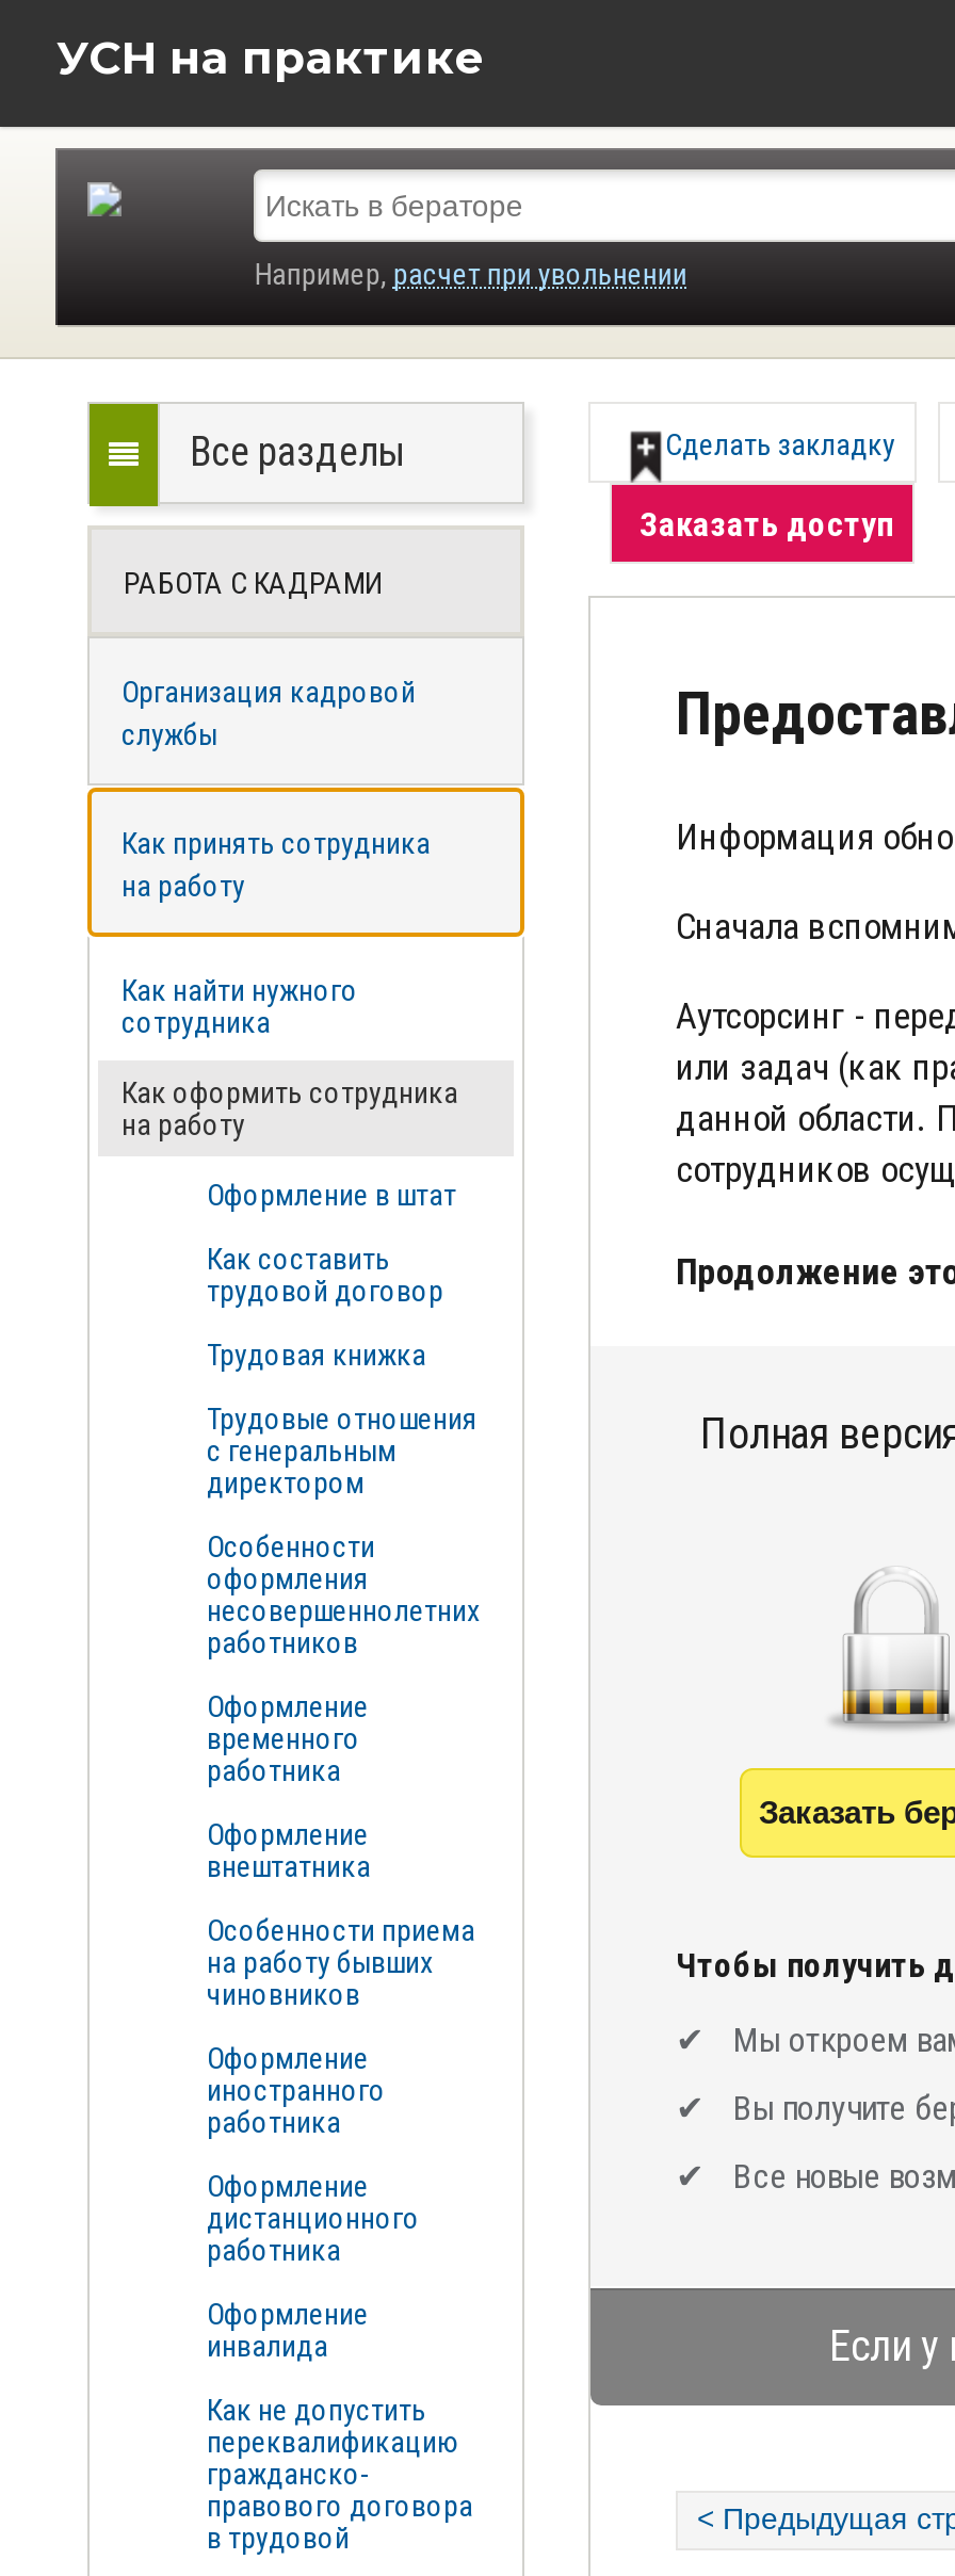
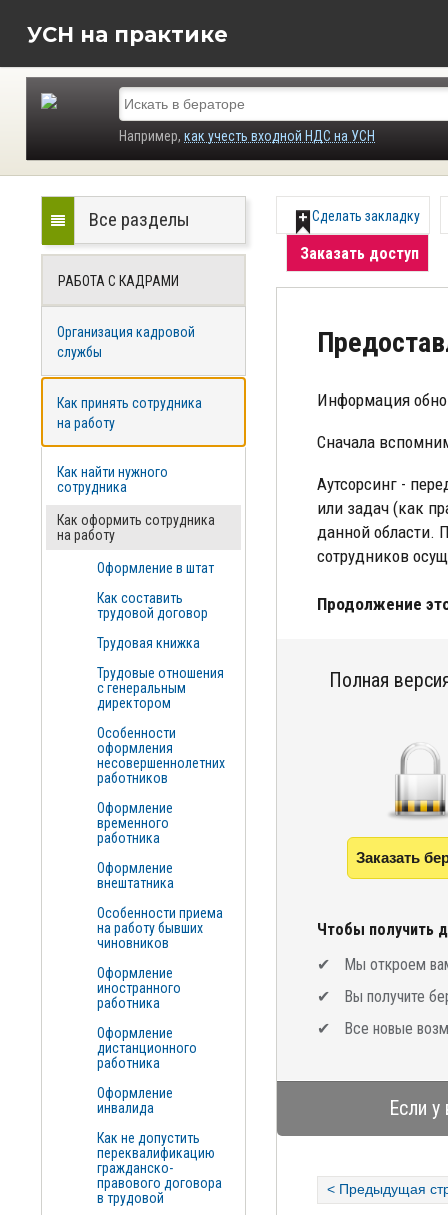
[254,257,687,291] Например, расчет при увольнении -> [119,128,375,144] Например, как учесть входной НДС на УСН

